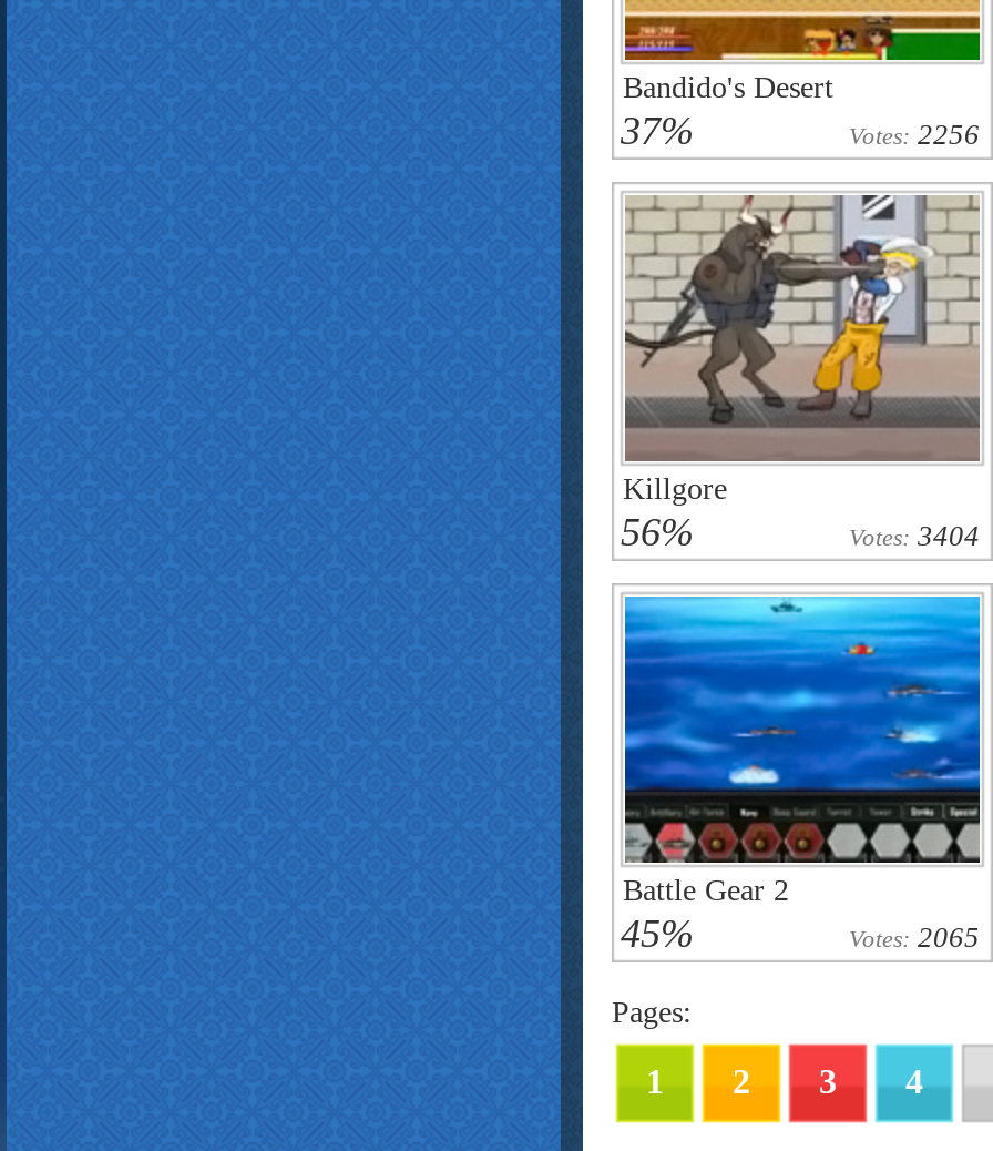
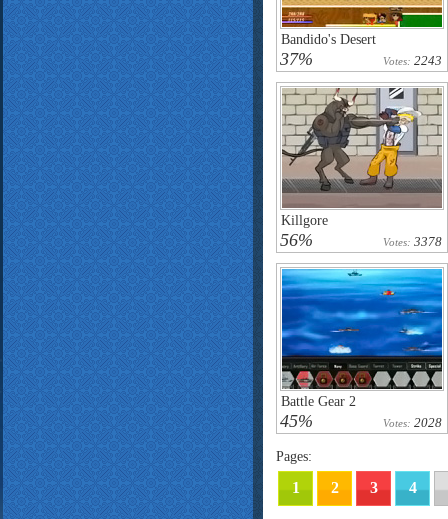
[849,118,980,151] Votes: 2256 -> [383,53,442,68] Votes: 2243
[849,519,980,552] Votes: 3404 -> [383,234,442,249] Votes: 3378
[849,920,980,954] Votes: 2065 -> [383,415,442,430] Votes: 2028

